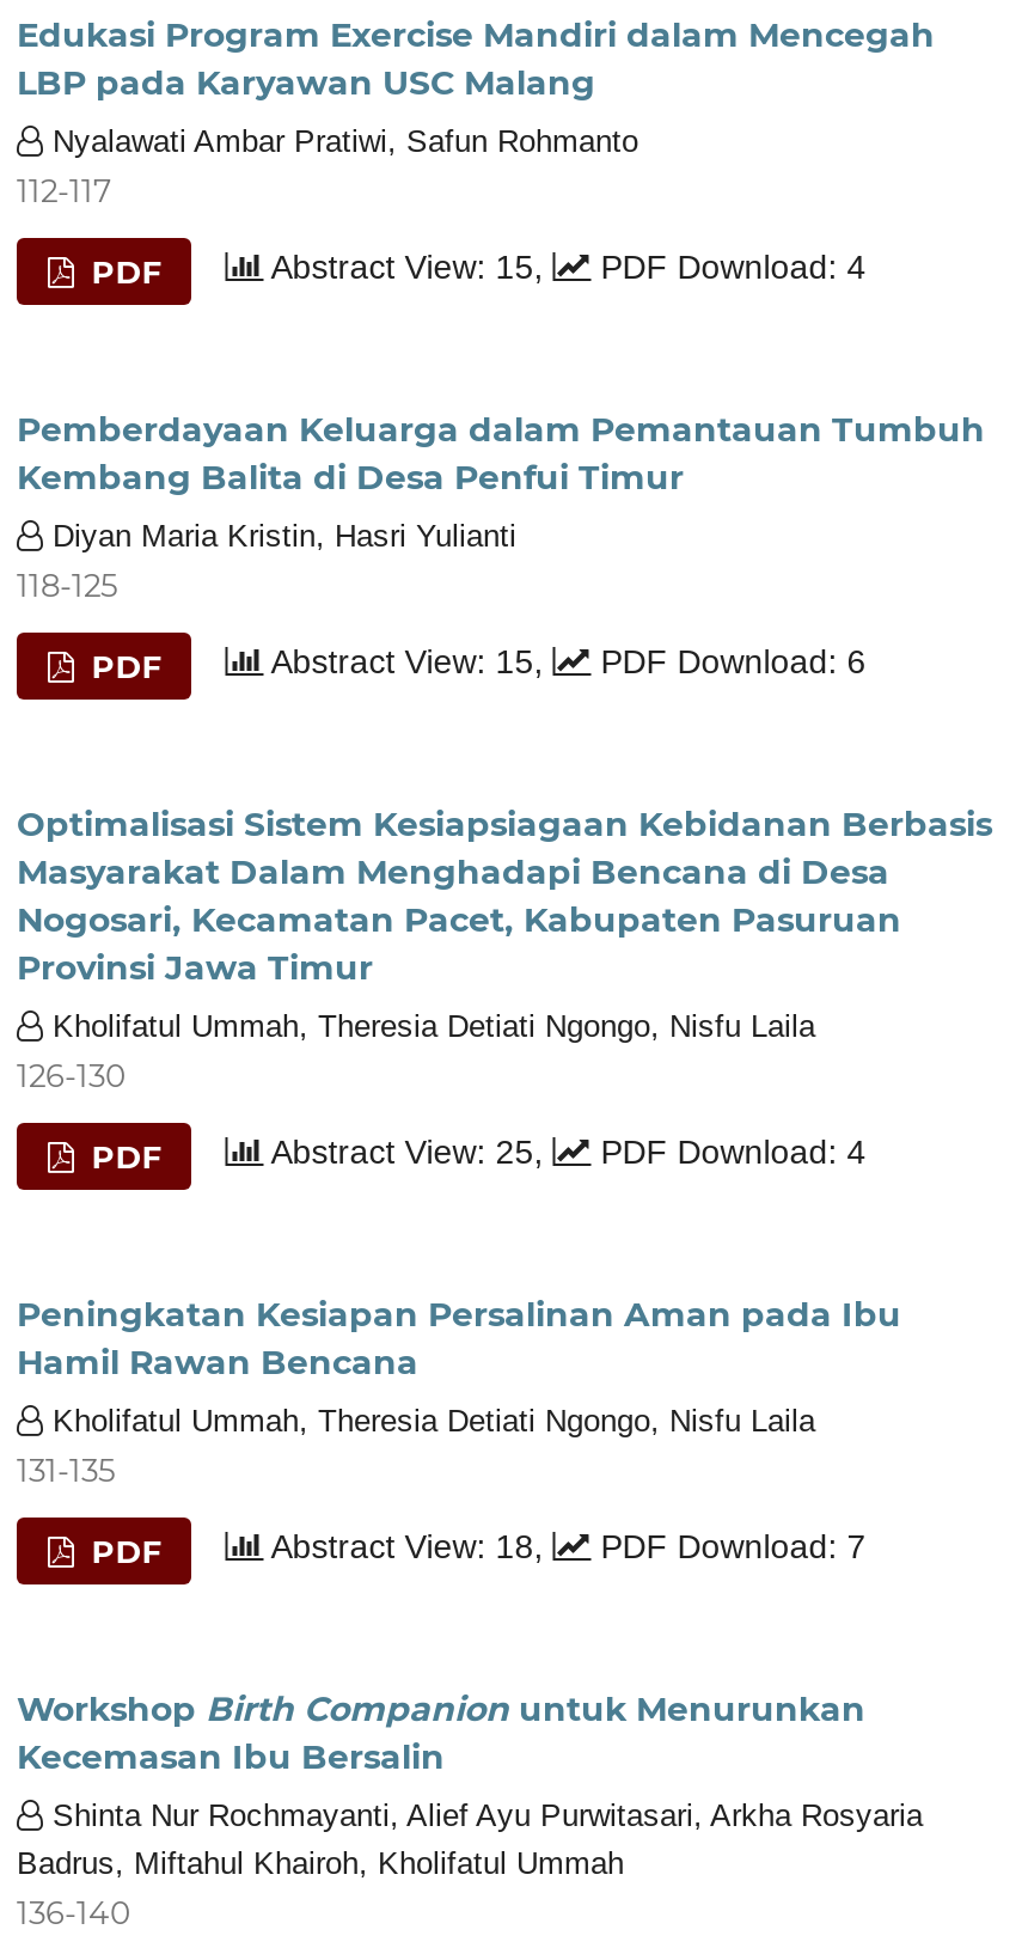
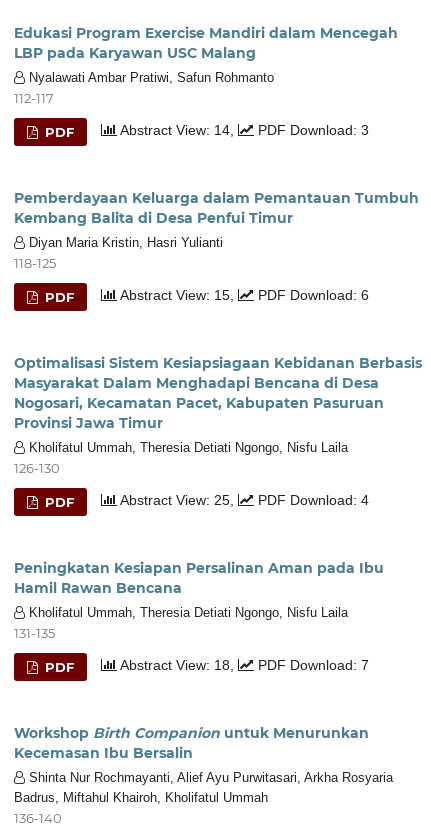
[263,248,553,286] Abstract View: 15, -> [117,122,238,138] Abstract View: 14,
[591,248,866,286] PDF Download: 4 -> [254,122,369,138] PDF Download: 3

